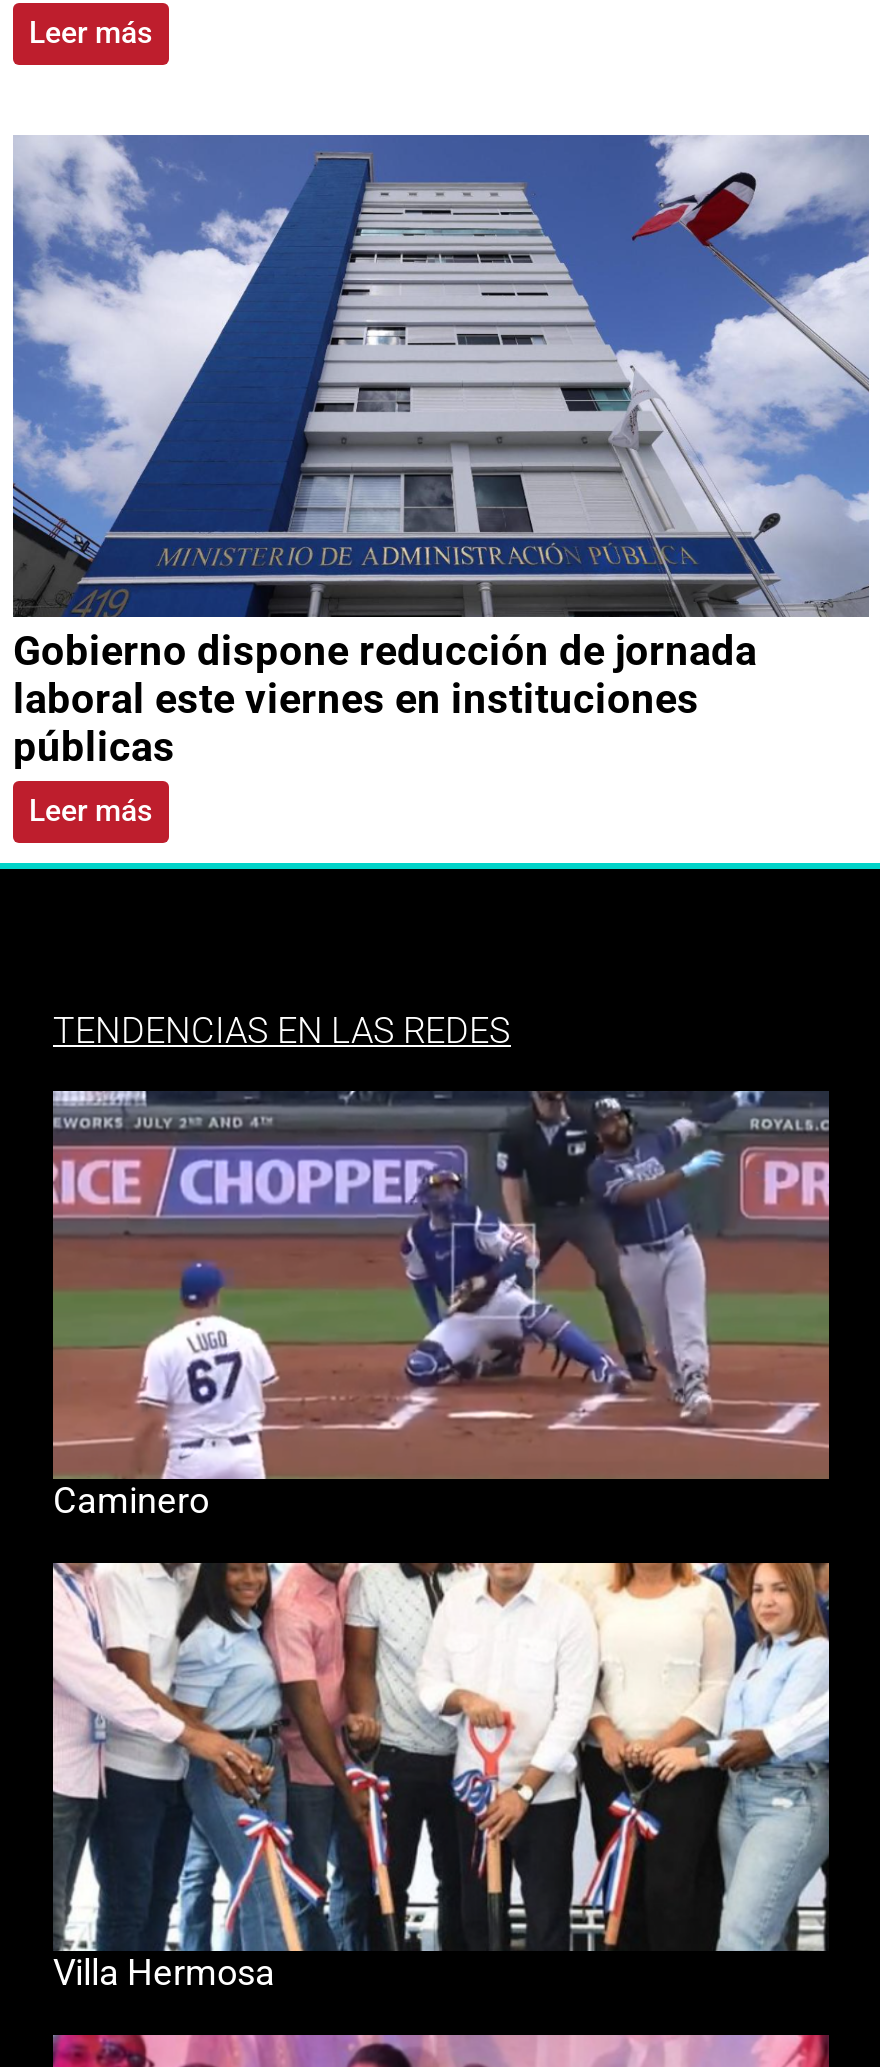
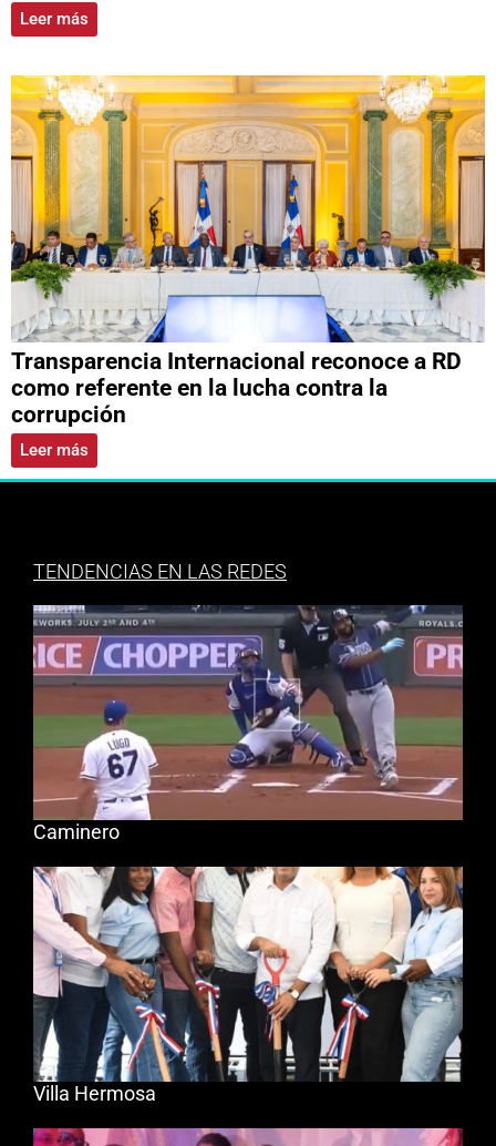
[11,133,871,770] [image] | Gobierno dispone reducción de jornada | laboral este viernes en instituciones | públicas -> [10,74,486,427] [image] | Transparencia Internacional reconoce a RD | como referente en la lucha contra la | corrupción

